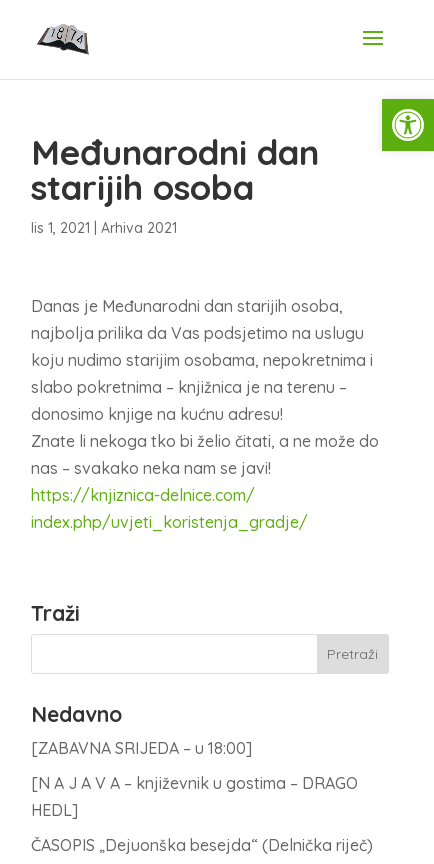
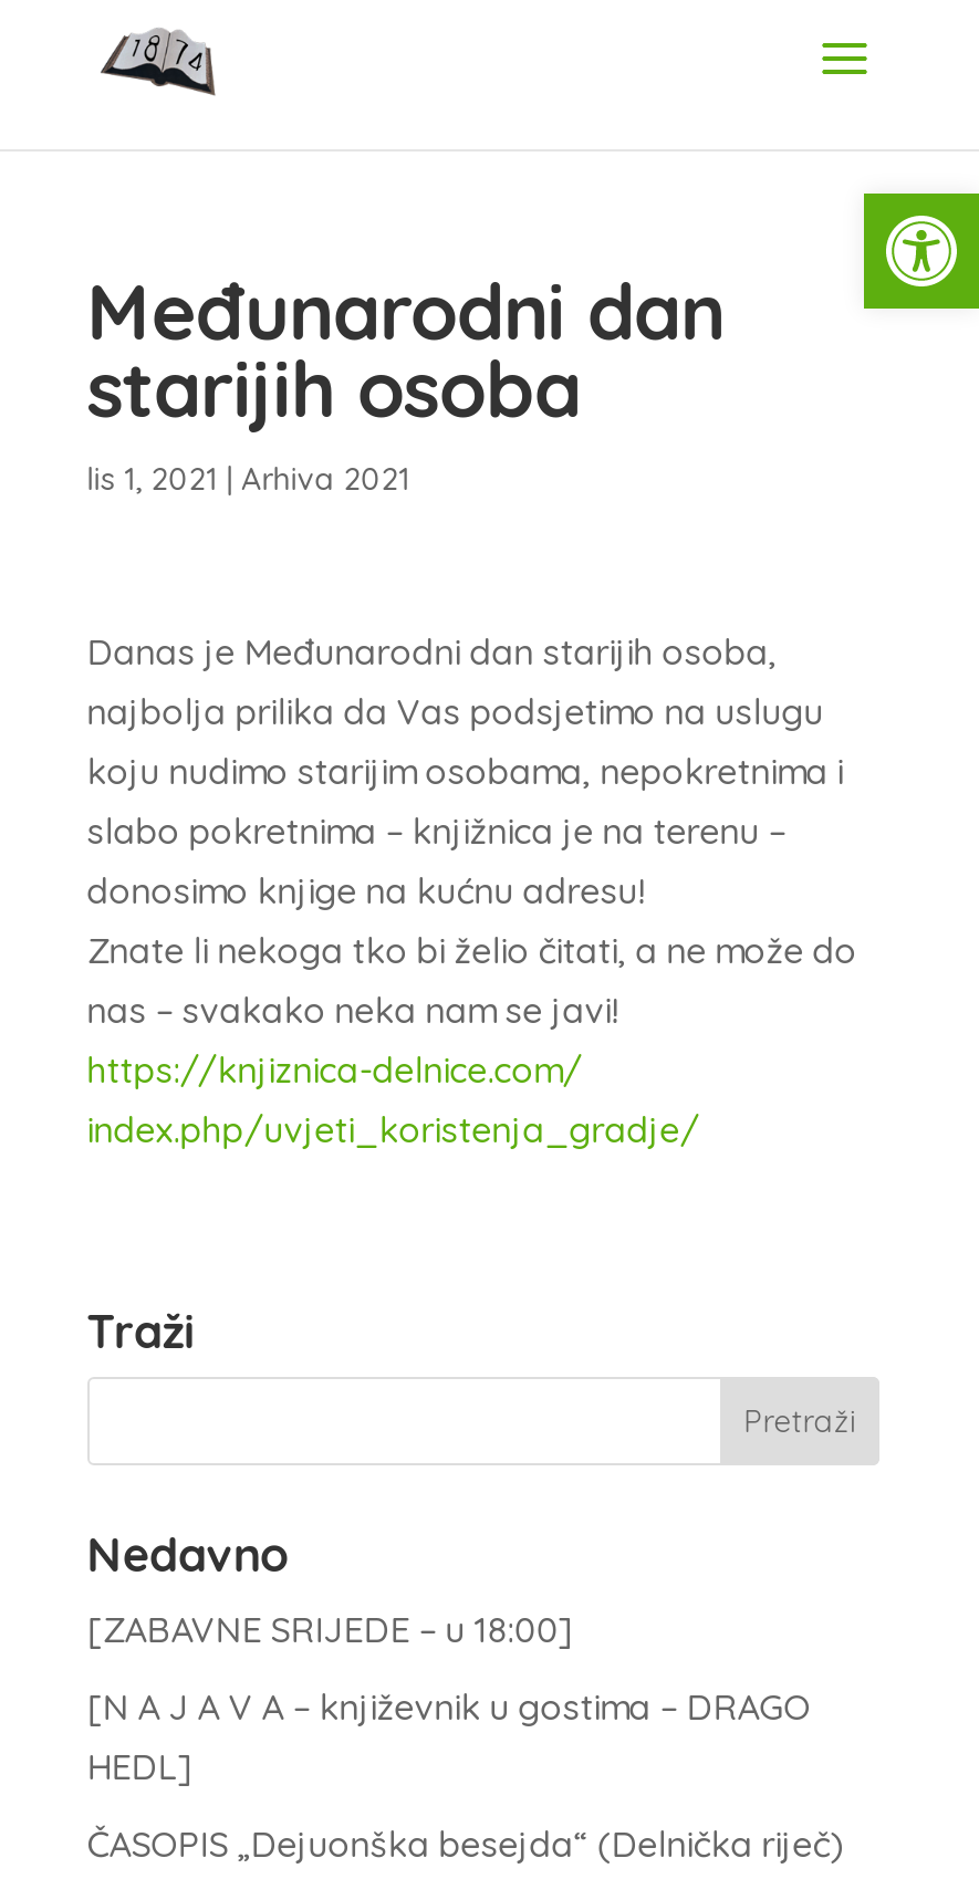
[31,738,252,758] [ZABAVNA SRIJEDA – u 18:00] -> [87,1607,571,1651] [ZABAVNE SRIJEDE – u 18:00]

